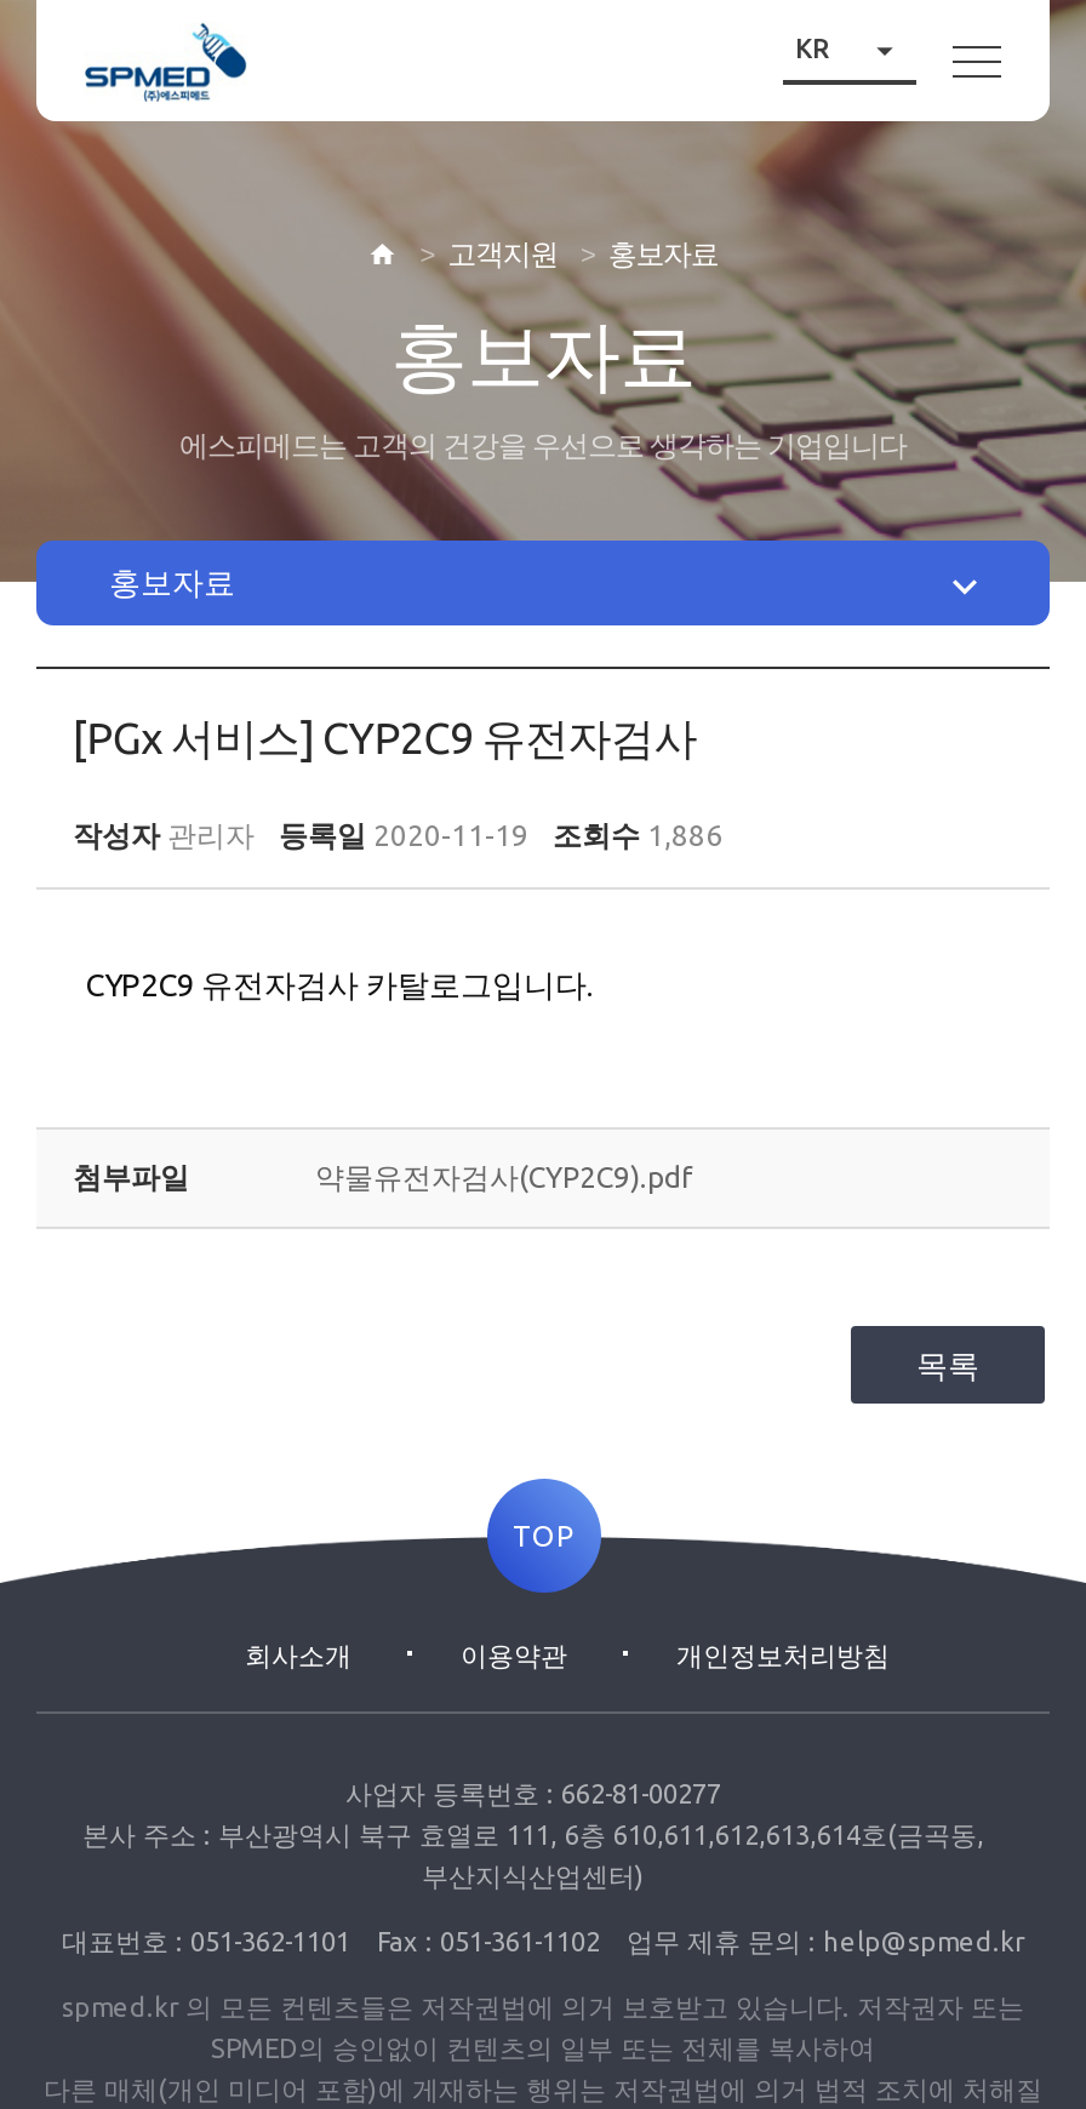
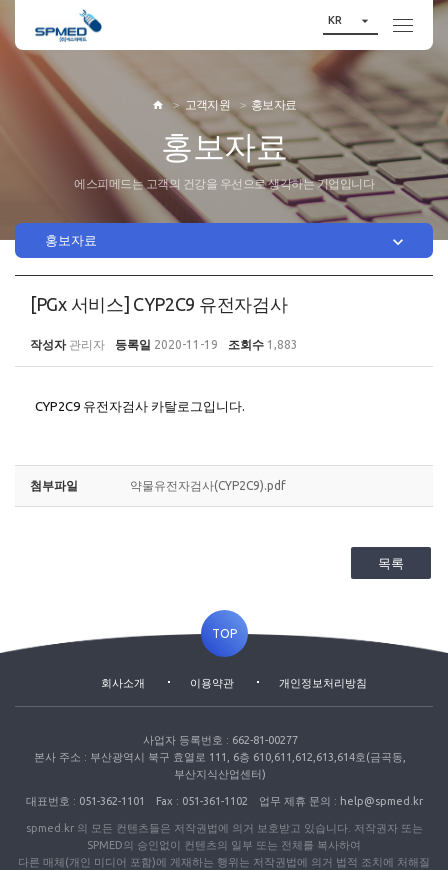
[73,818,722,850] 작성자 관리자 등록일 2020-11-19 조회수 1,886 -> [30,338,298,351] 작성자 관리자 등록일 2020-11-19 조회수 1,883

